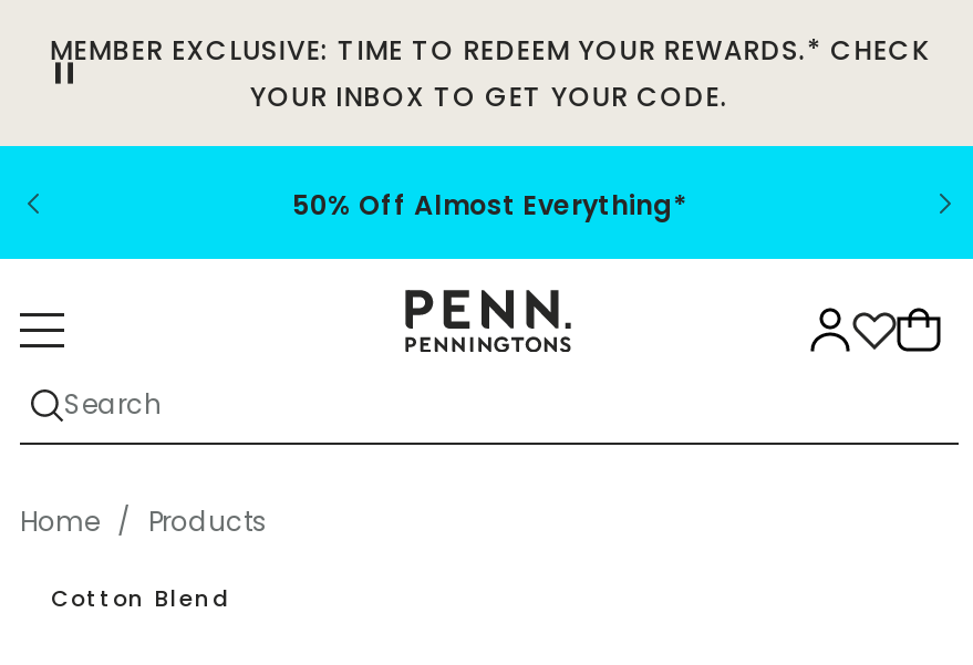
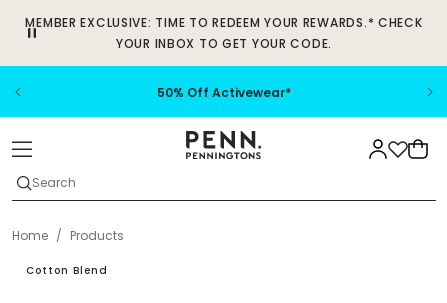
[292,186,686,224] 50% Off Almost Everything* -> [157,84,291,101] 50% Off Activewear*

